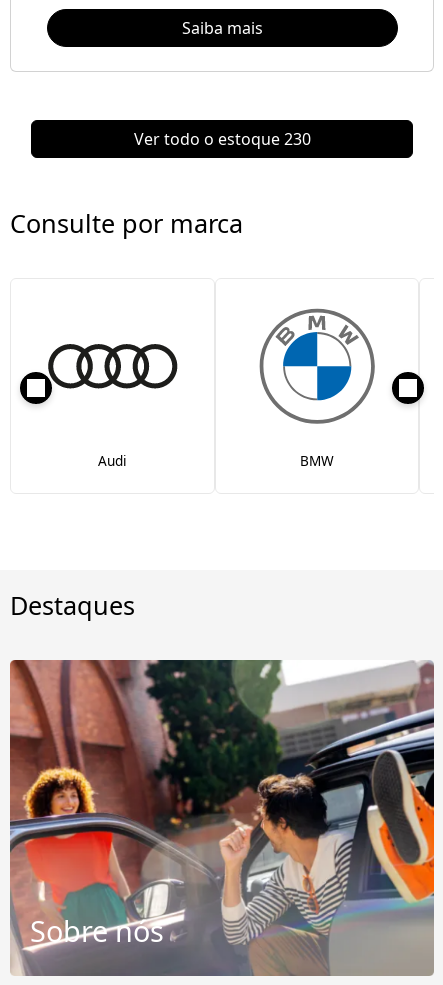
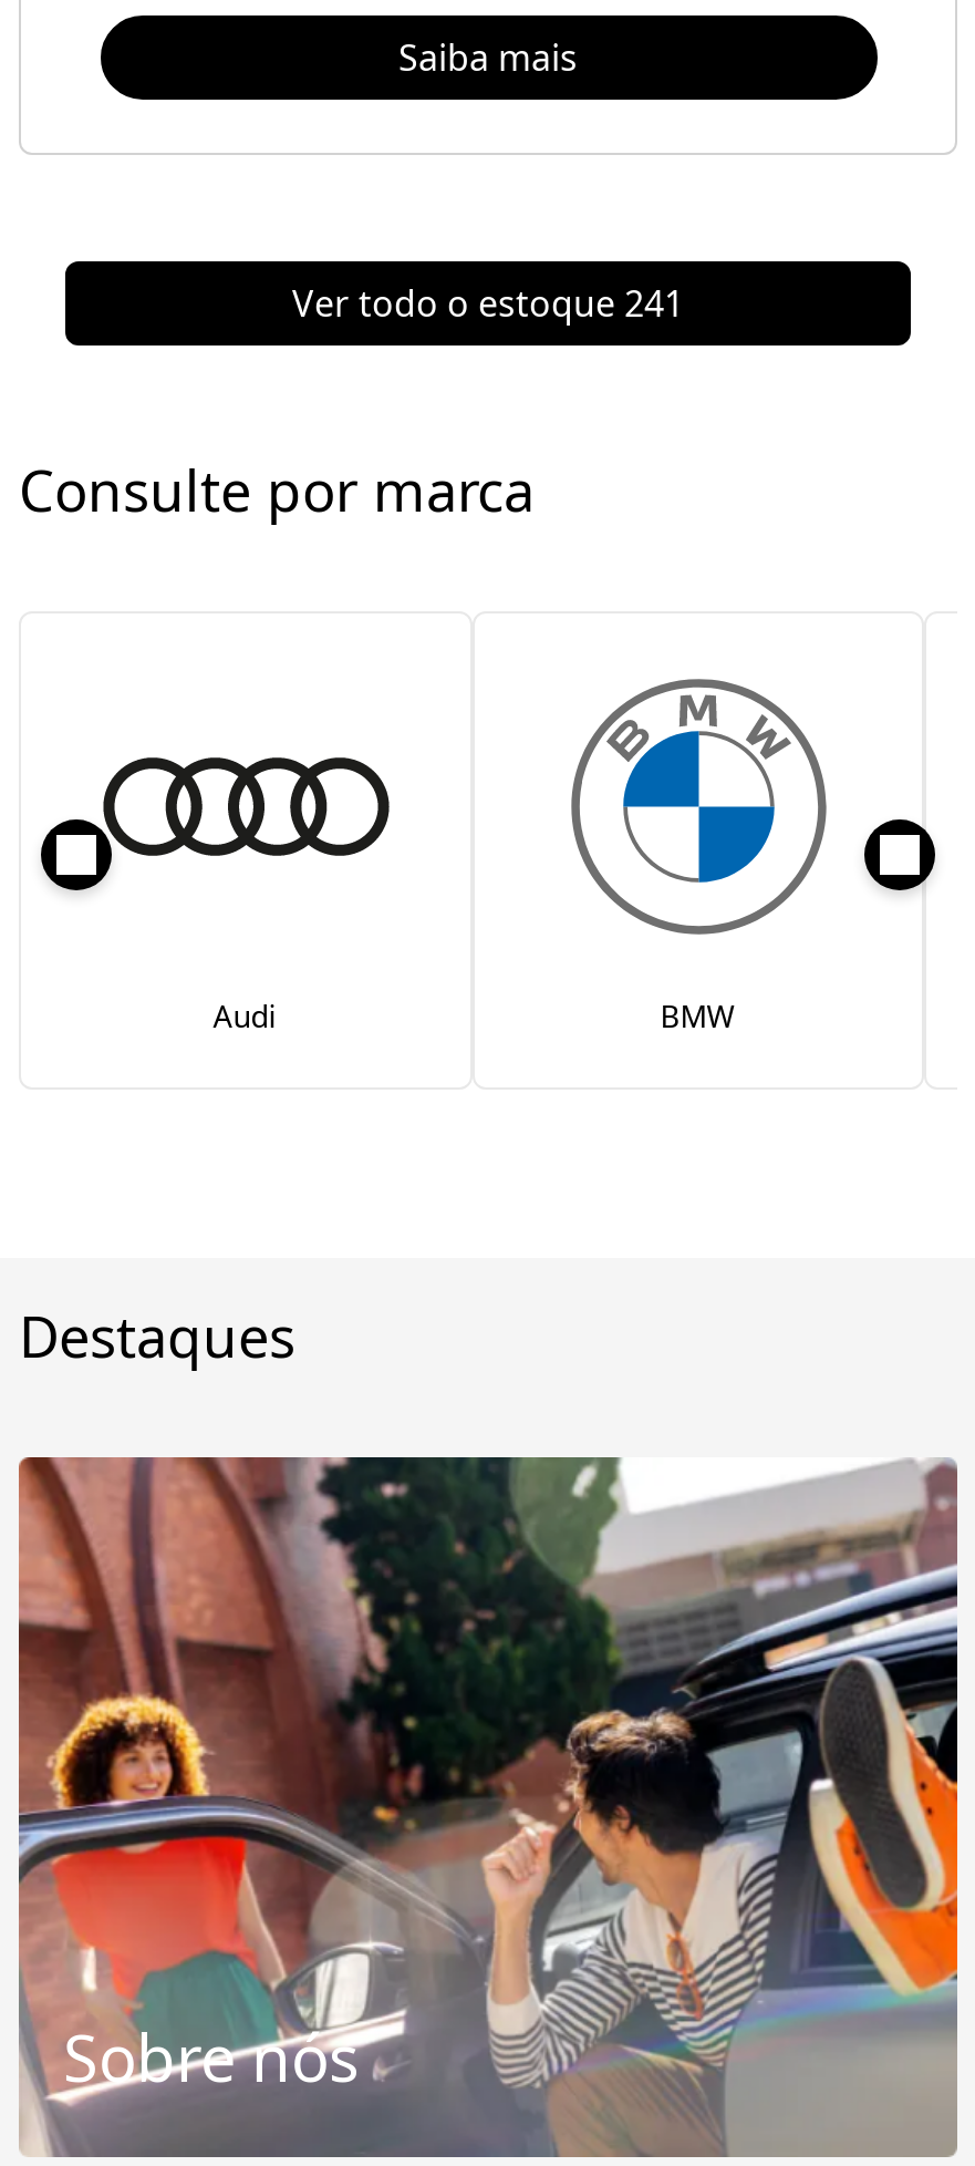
[133,128,310,150] Ver todo o estoque 230 -> [292,279,684,328] Ver todo o estoque 241

